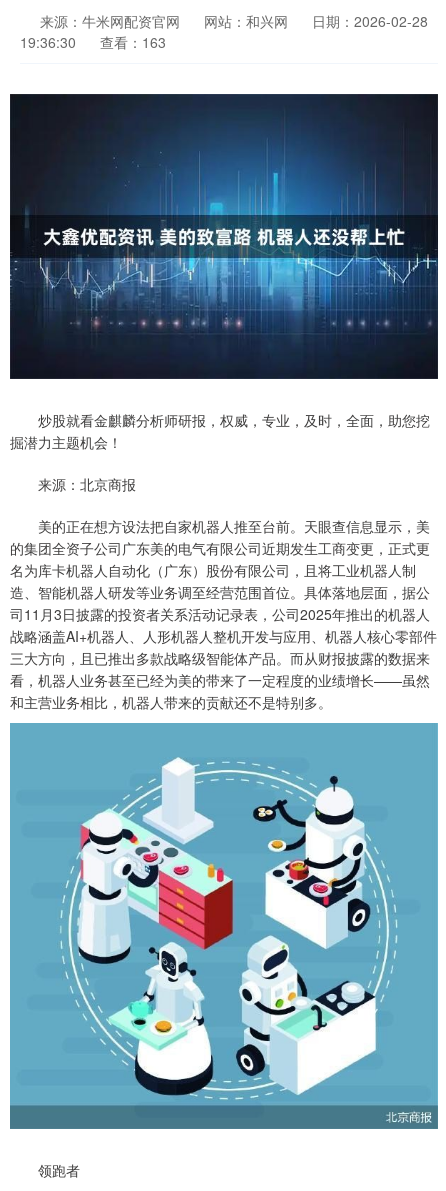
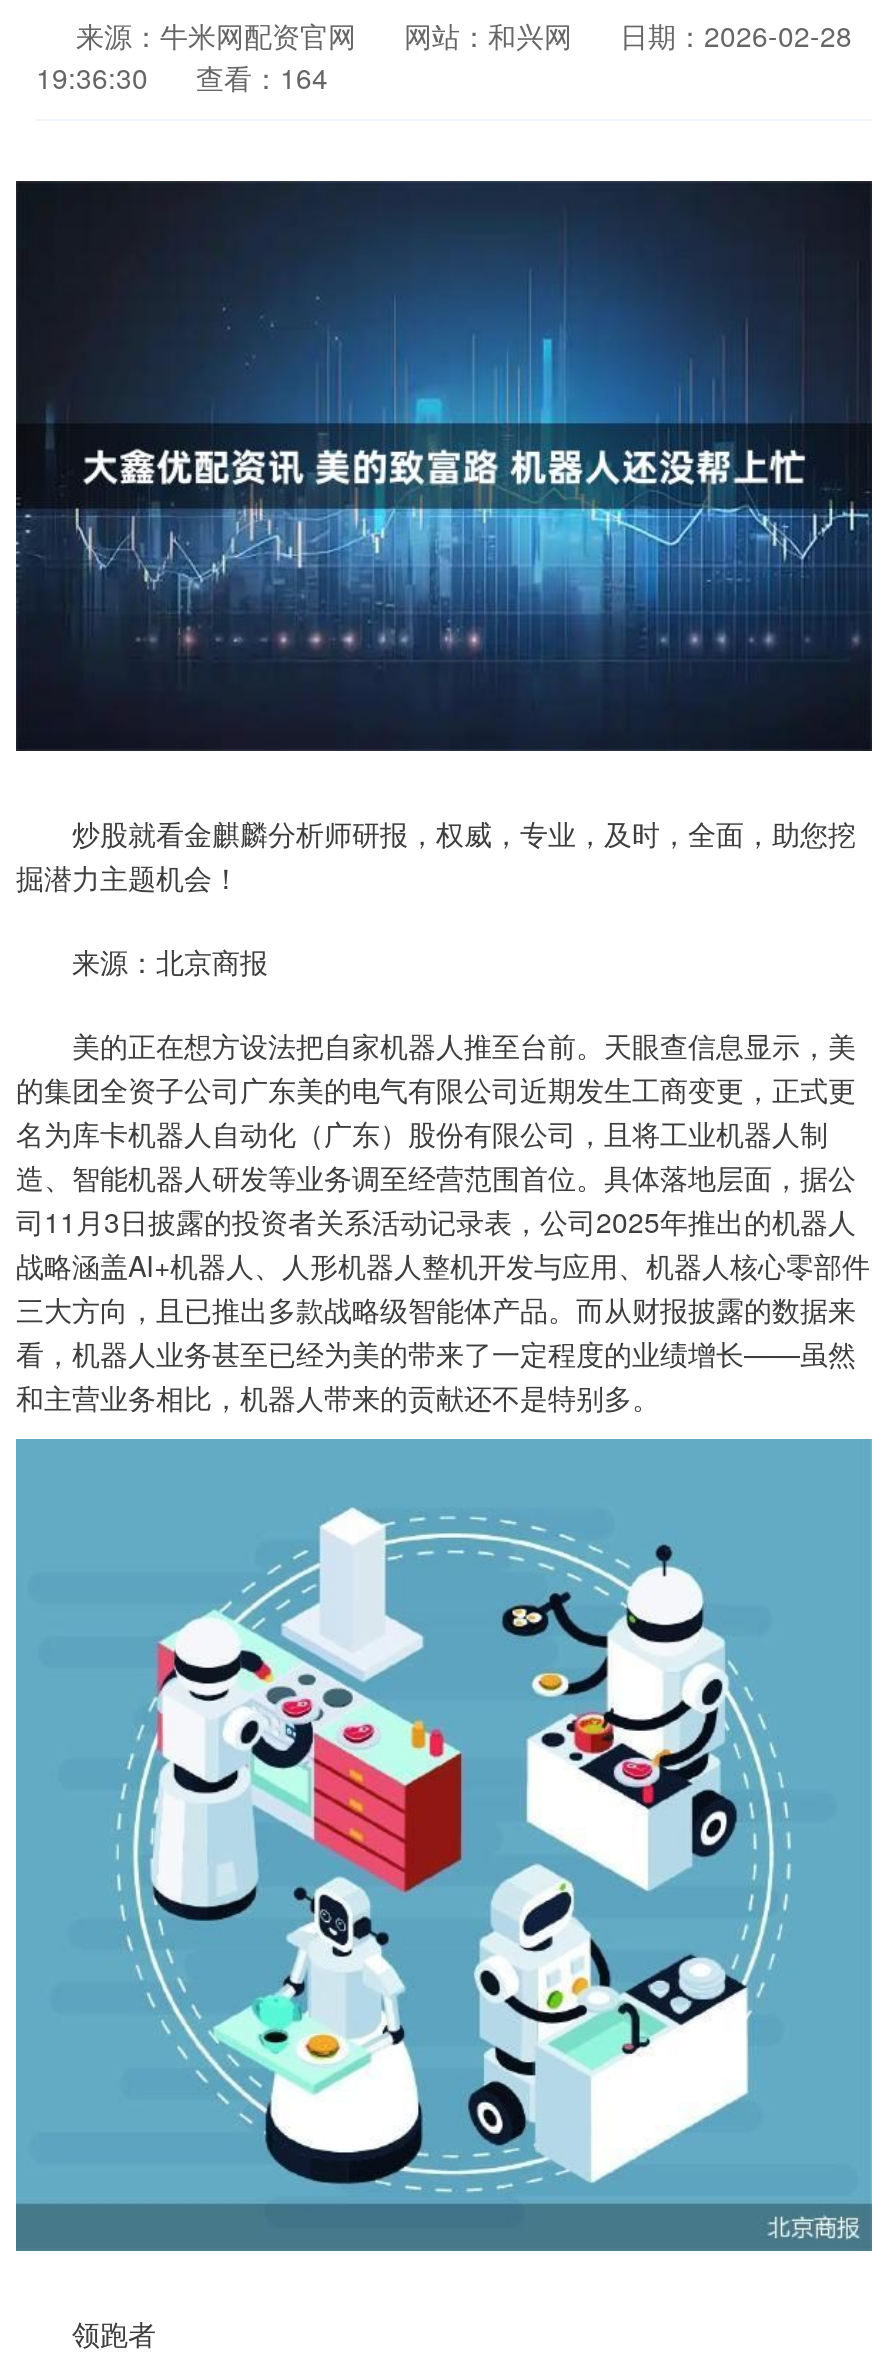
[20,32,166,52] 19:36:30 查看：163 -> [36,57,328,97] 19:36:30 查看：164

